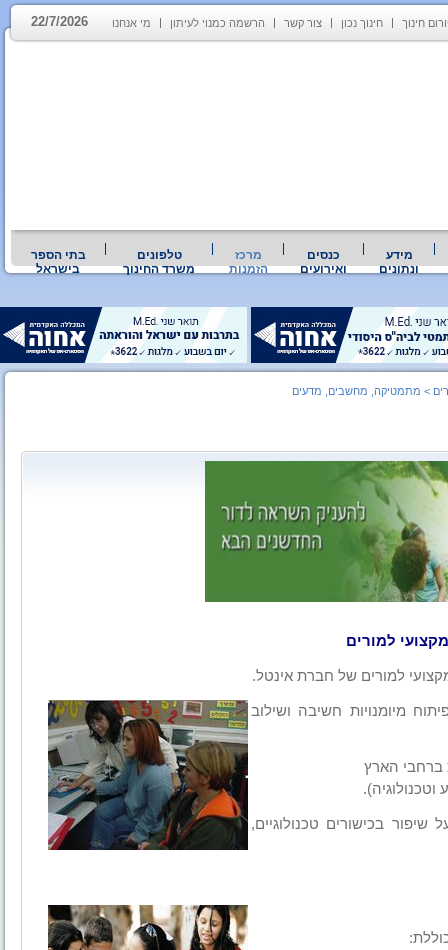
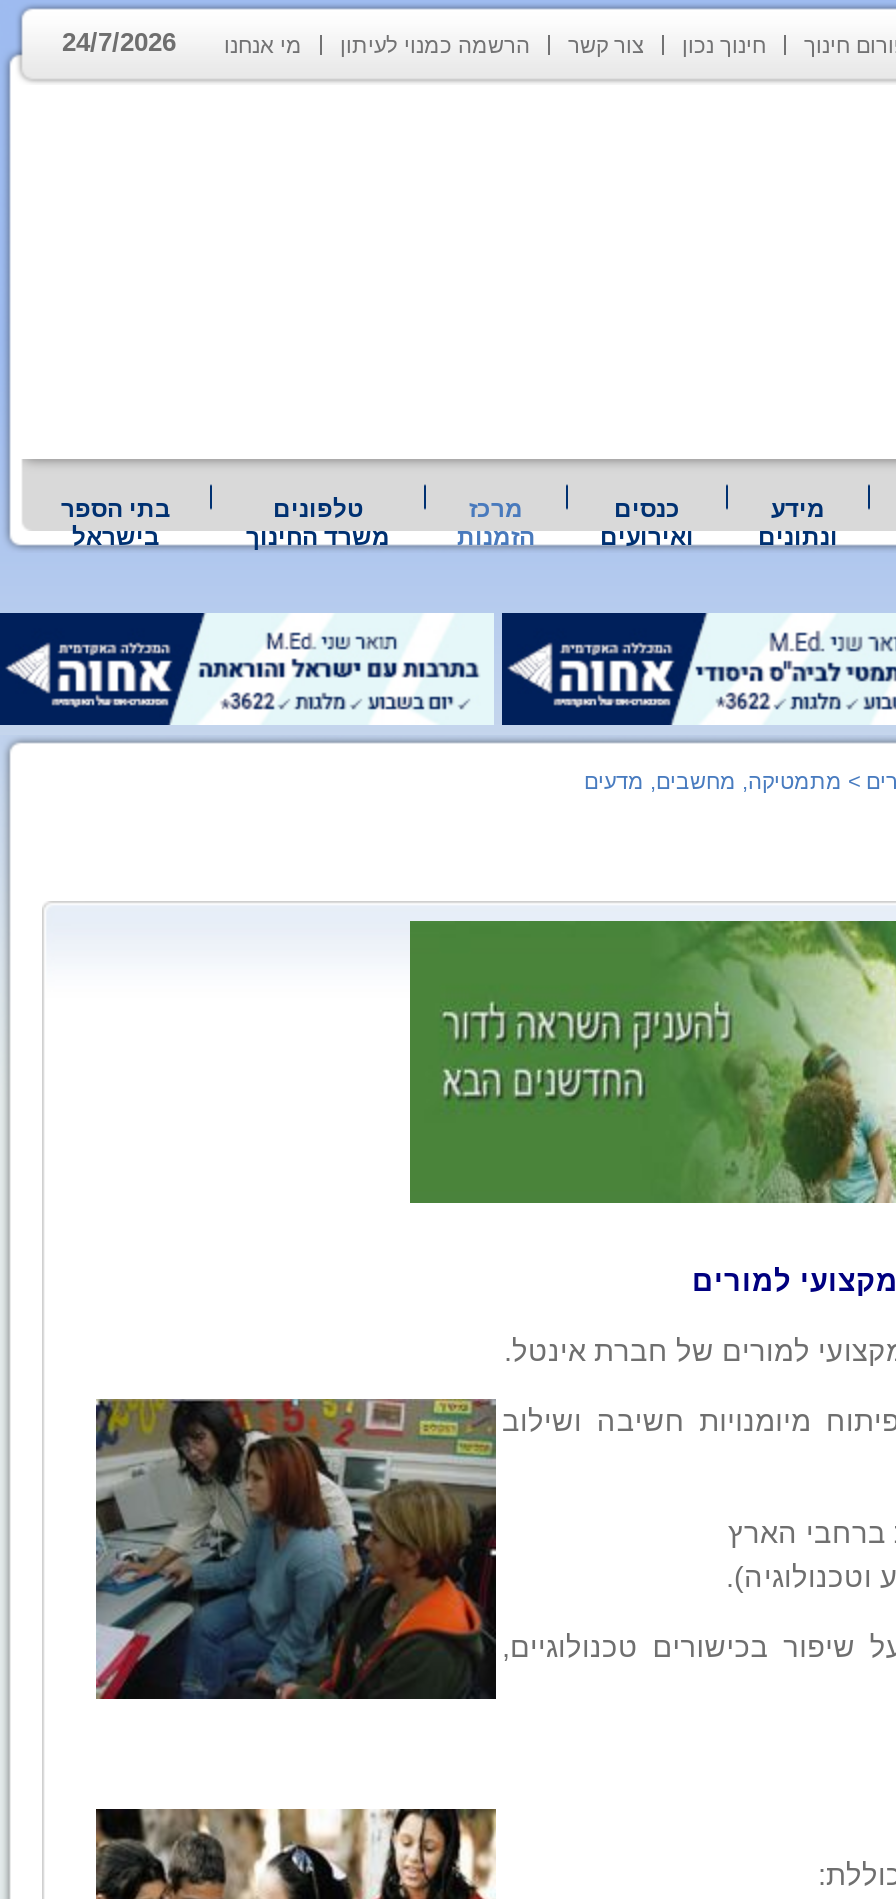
[31,14,88,29] 22/7/2026 -> [62,27,176,57] 24/7/2026

